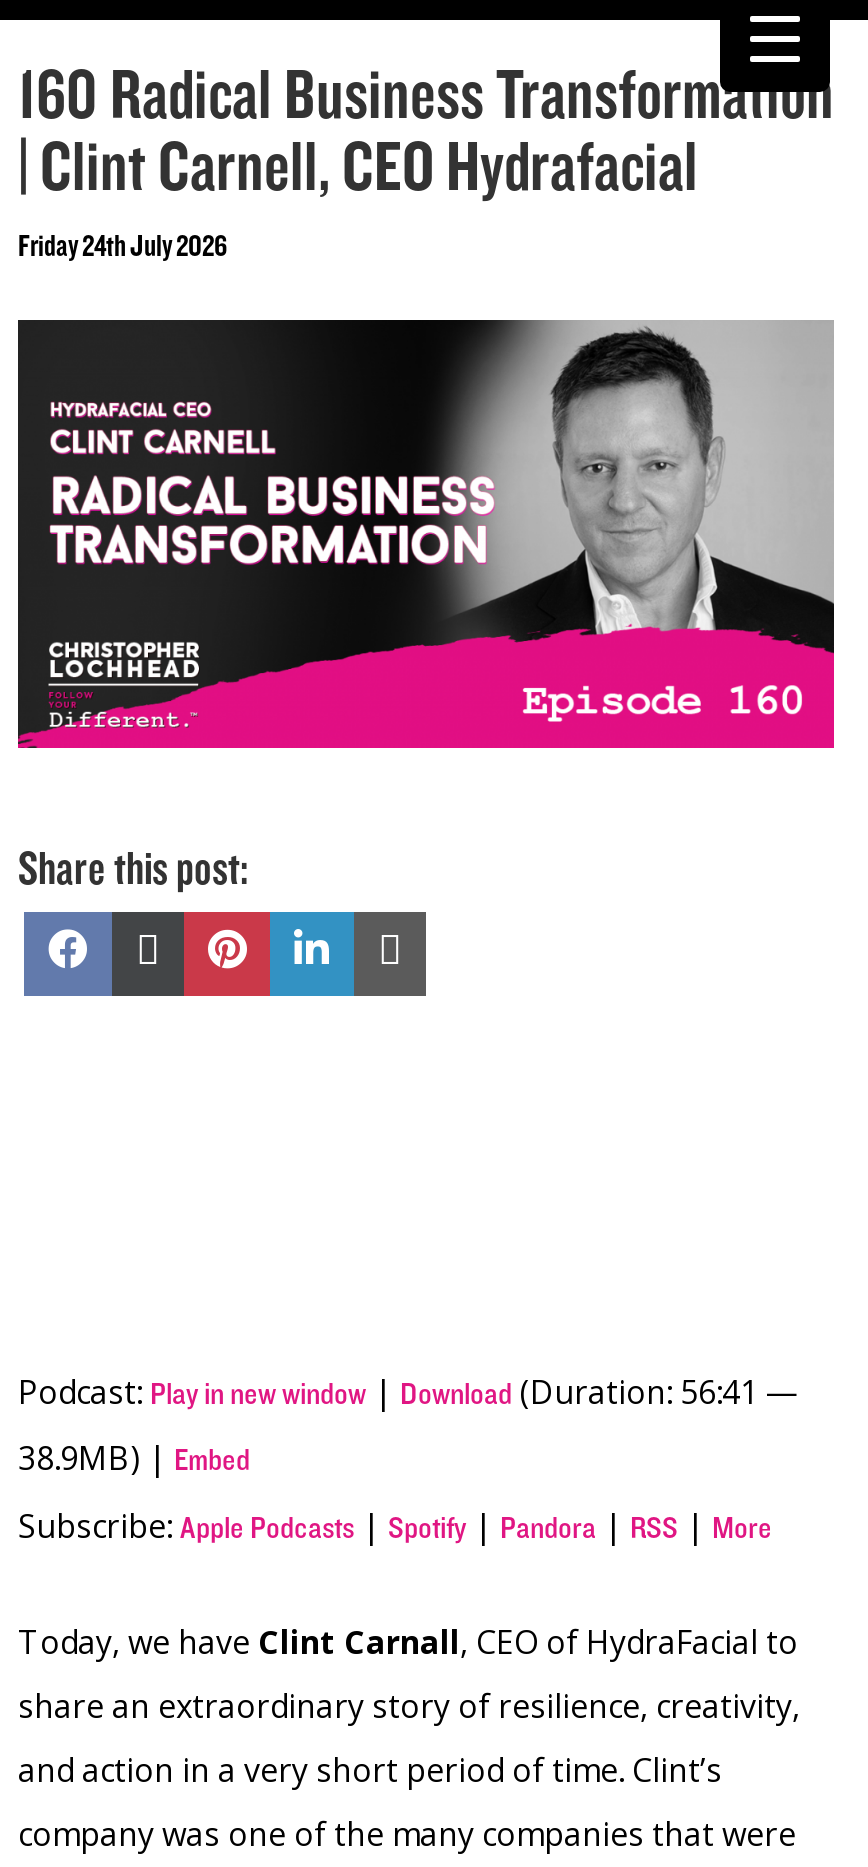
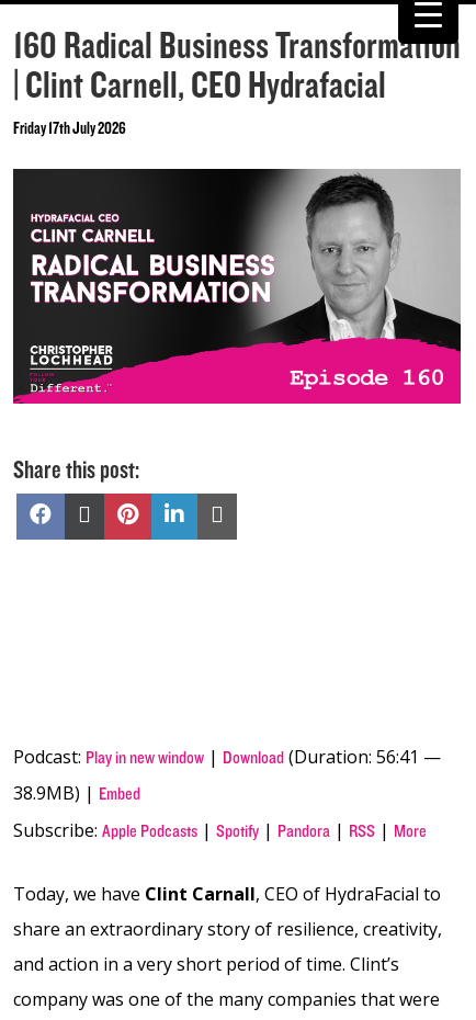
[18,231,228,265] Friday 24th July 2026 -> [13,120,126,139] Friday 17th July 2026

